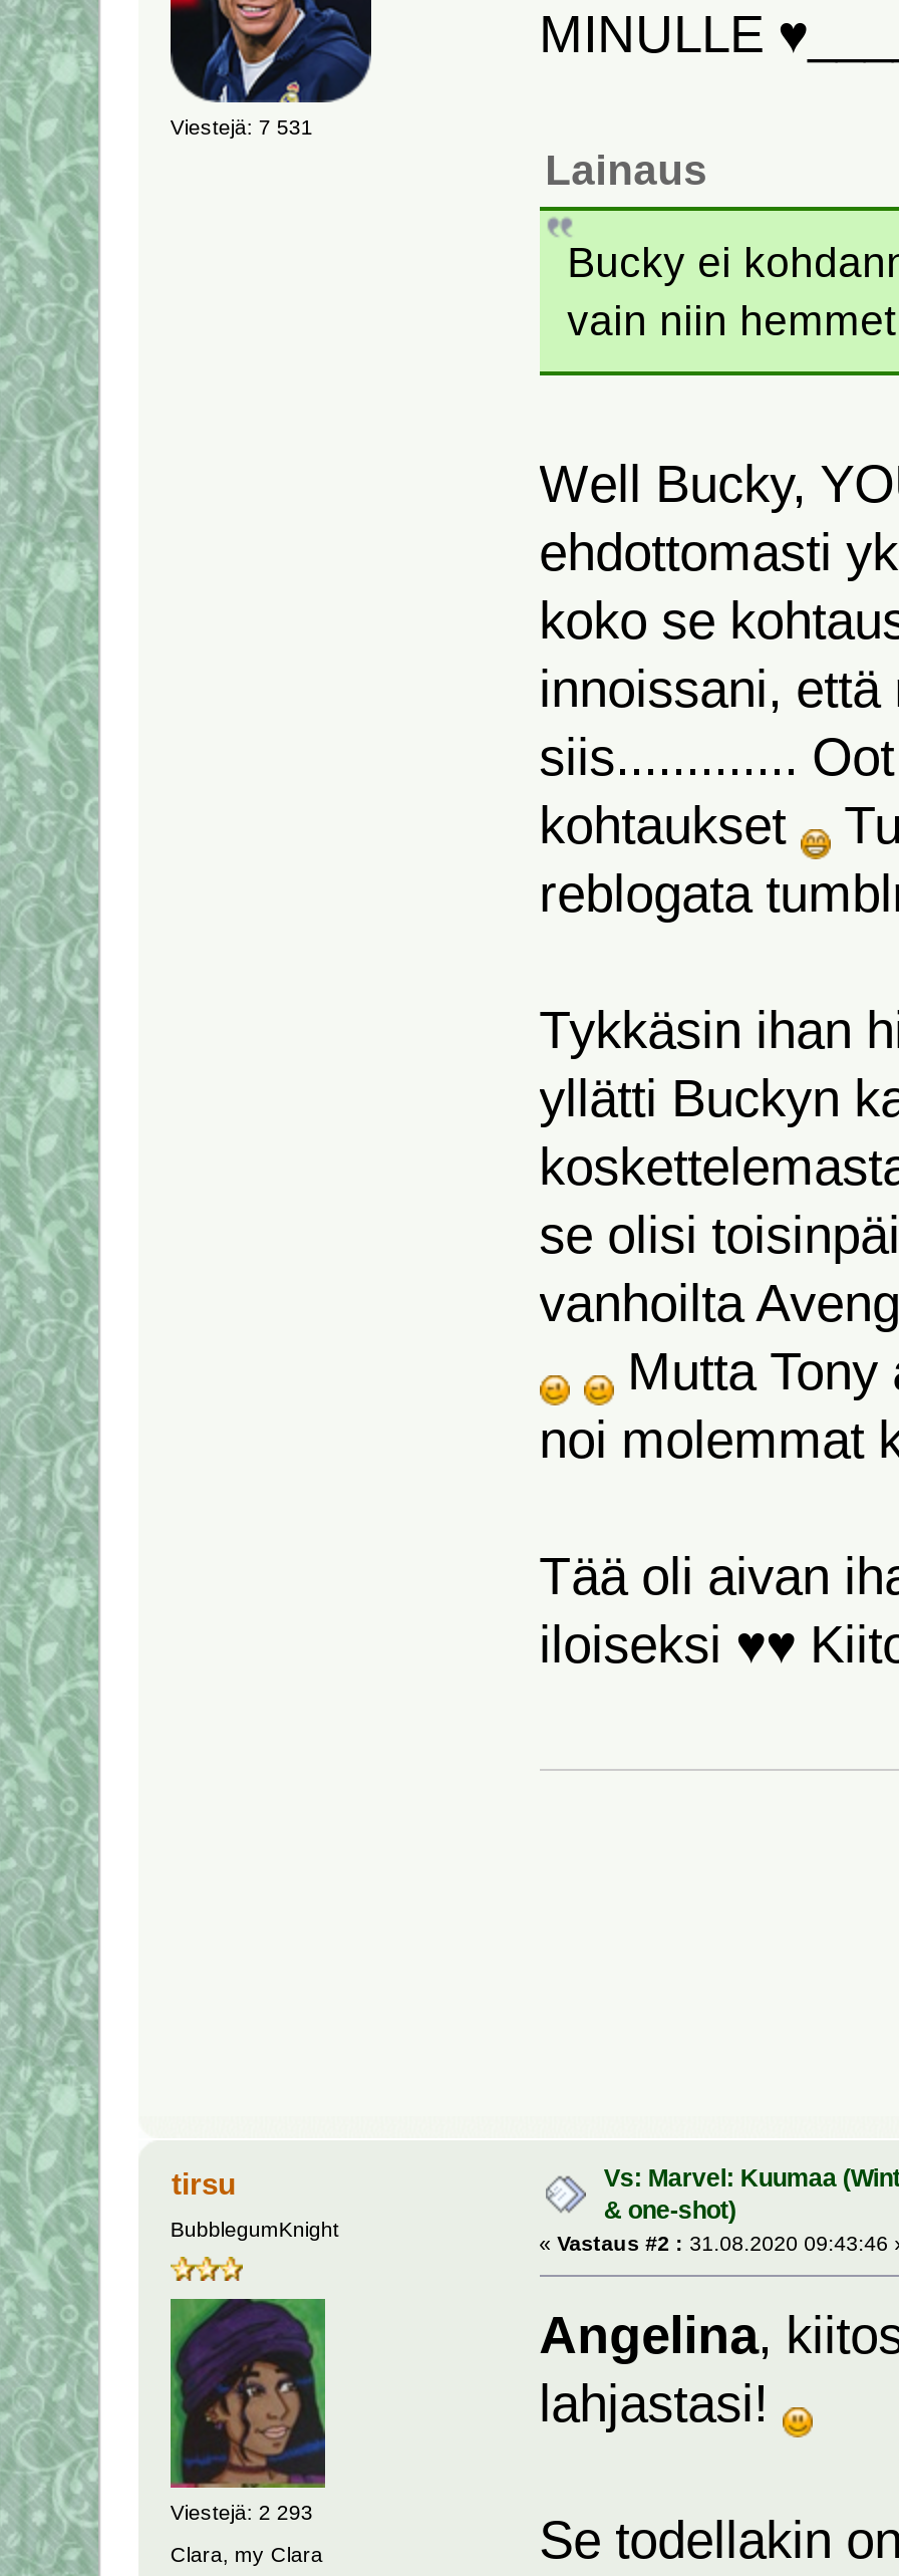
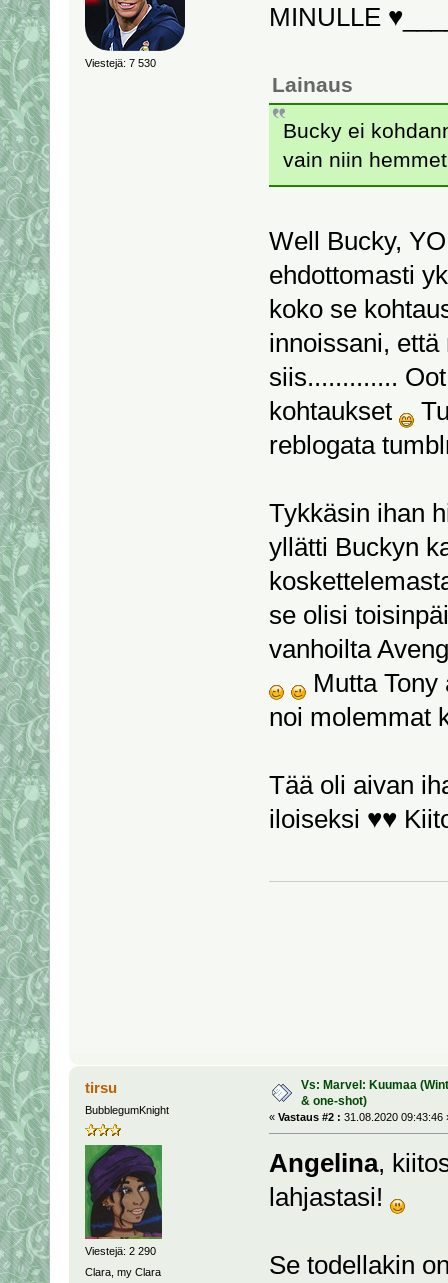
[170,114,313,138] Viestejä: 7 531 -> [85,57,156,69] Viestejä: 7 530
[170,2500,313,2524] Viestejä: 2 293 -> [85,1245,156,1257] Viestejä: 2 290

